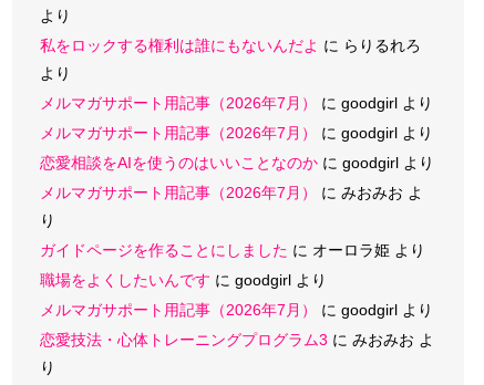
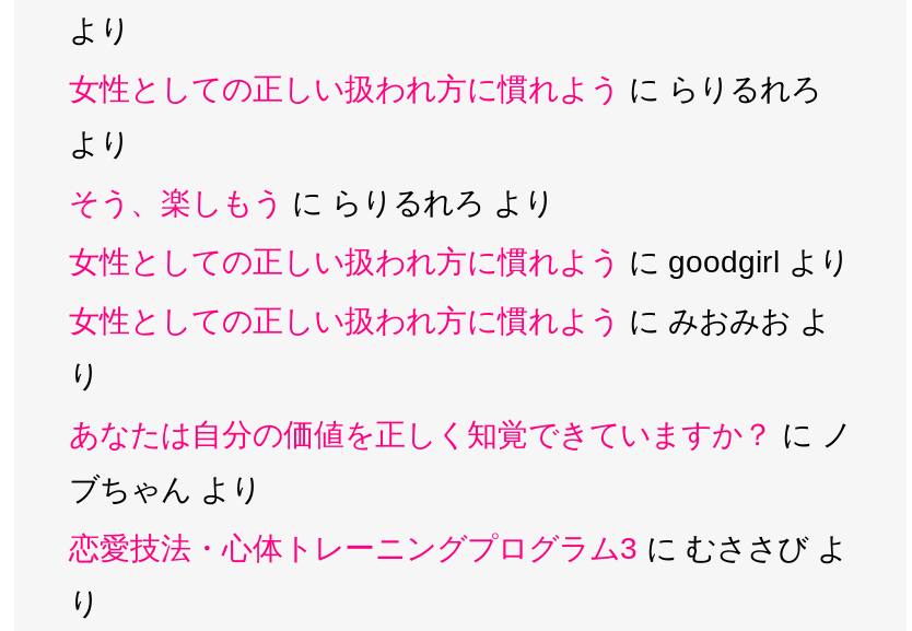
[40,37,421,54] 私をロックする権利は誰にもないんだよにらりるれろ -> [69,72,821,107] 女性としての正しい扱われ方に慣れようにらりるれろ
[40,94,434,202] メルマガサポート用記事（2026年7月）にgoodgirlより | メルマガサポート用記事（2026年7月）にgoodgirlより | 恋愛相談をAIを使うのはいいことなのかにgoodgirlより | メルマガサポート用記事（2026年7月）にみおみおよ -> [69,185,850,338] そう、楽しもうにらりるれろより | 女性としての正しい扱われ方に慣れようにgoodgirlより | 女性としての正しい扱われ方に慣れようにみおみおよ
[40,241,434,349] ガイドページを作ることにしましたにオーロラ姫より | 職場をよくしたいんですにgoodgirlより | メルマガサポート用記事（2026年7月）にgoodgirlより | 恋愛技法・心体トレーニングプログラム3にみおみおよ -> [69,417,852,566] あなたは自分の価値を正しく知覚できていますか？にノ | ブちゃんより | 恋愛技法・心体トレーニングプログラム3にむささびよ

